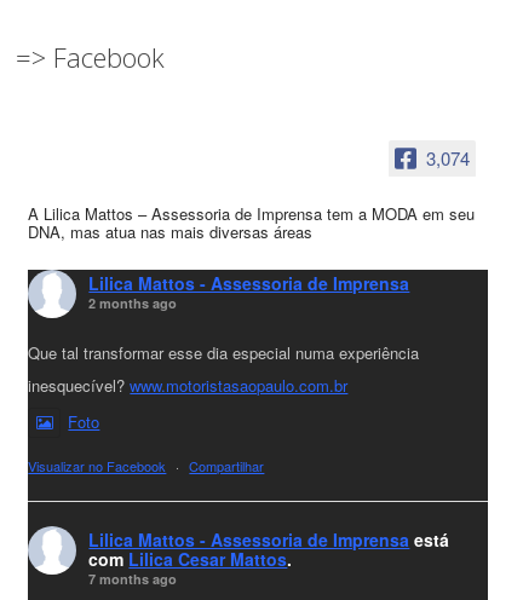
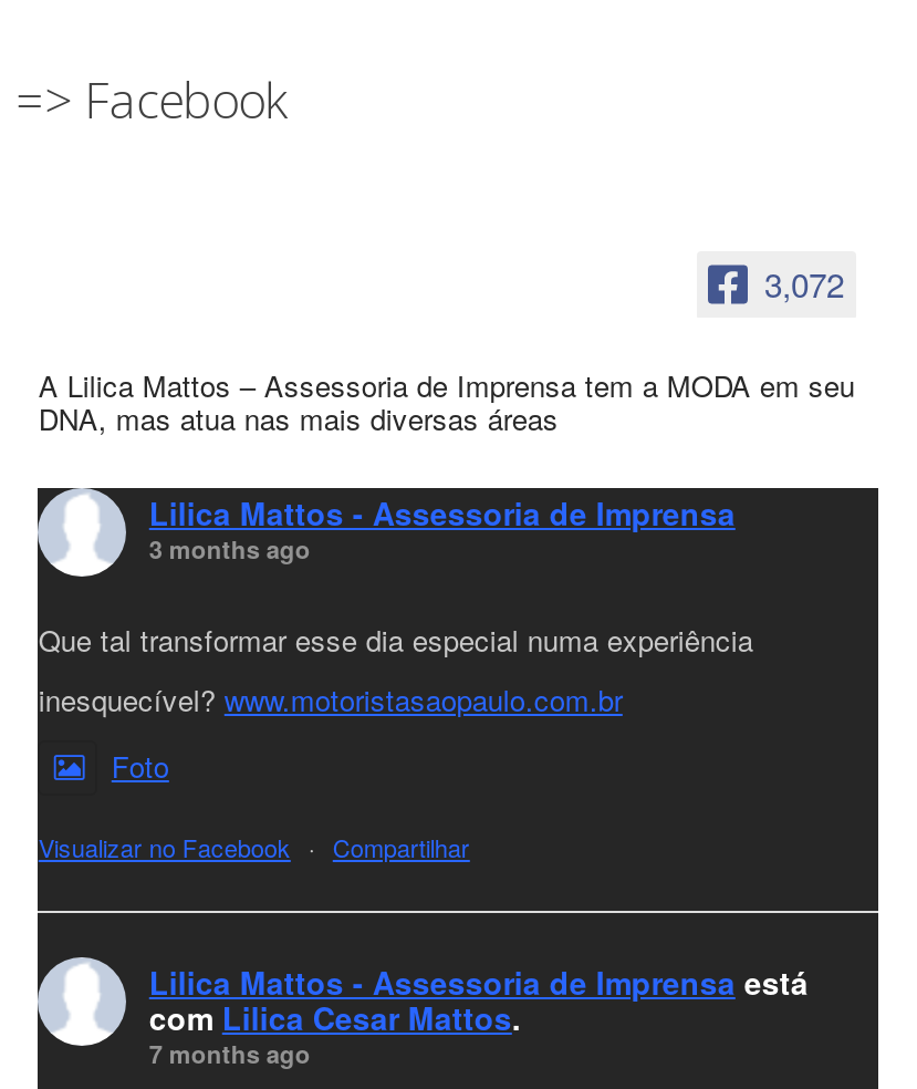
[426,145,469,170] 3,074 -> [764,260,844,306] 3,072
[89,294,177,313] 2 months ago -> [149,533,311,566] 3 months ago

